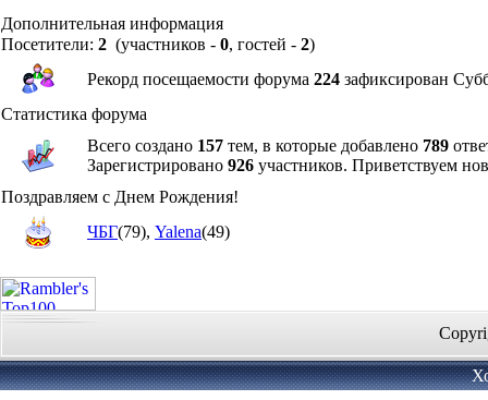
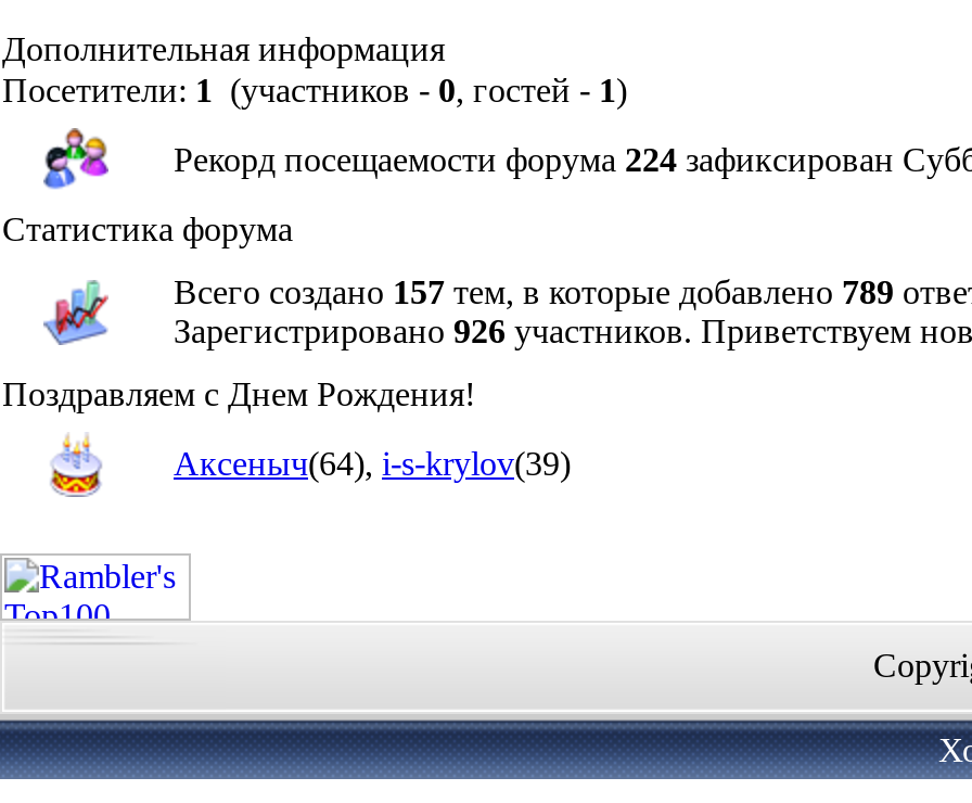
[1,35,315,53] Посетители: 2 (участников - 0, гостей - 2) -> [2,72,627,109] Посетители: 1 (участников - 0, гостей - 1)
[87,222,230,241] ЧБГ(79), Yalena(49) -> [174,445,571,482] Аксеныч(64), i-s-krylov(39)

